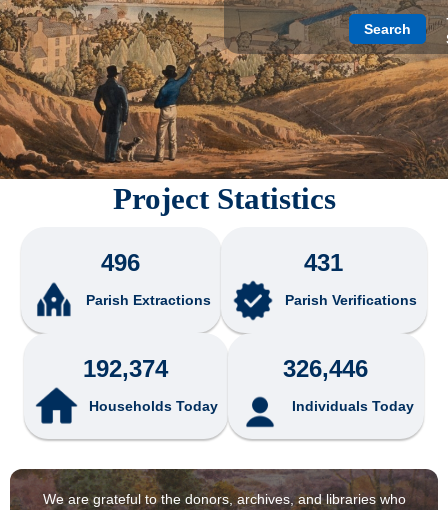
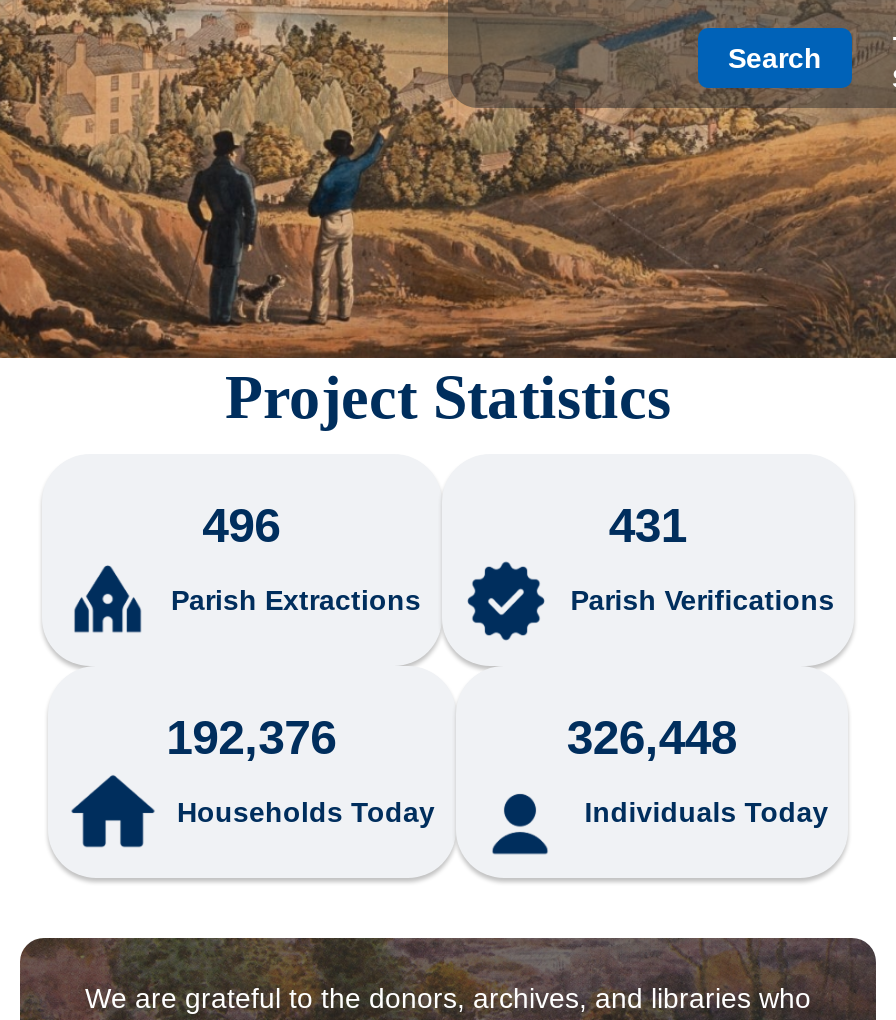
[83,355,168,382] 192,374 -> [166,710,336,764] 192,376
[283,355,368,382] 326,446 -> [567,710,737,764] 326,448

